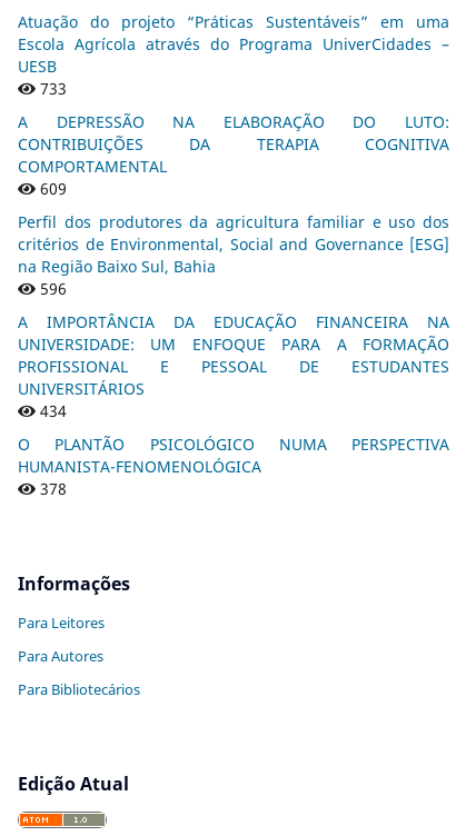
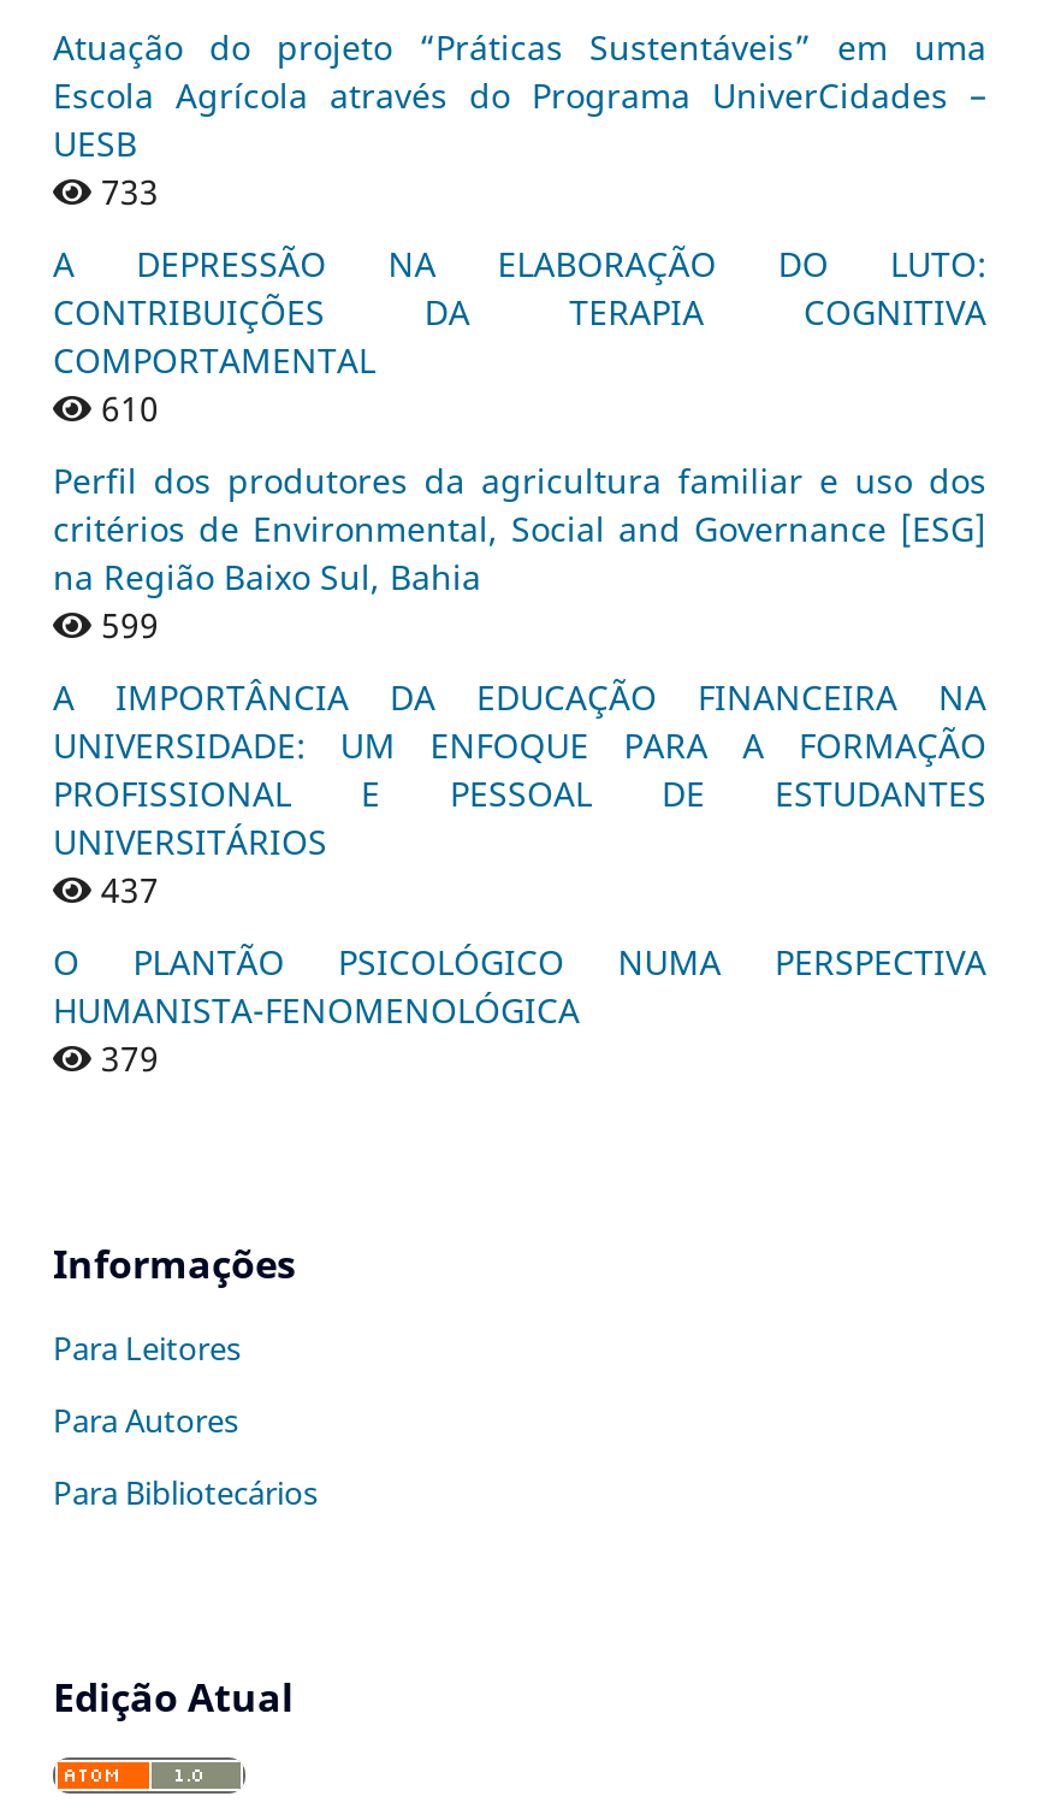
[36,178,67,199] 609 -> [91,385,159,431] 610
[36,278,67,299] 596 -> [91,601,159,647] 599
[36,400,67,421] 434 -> [91,866,159,912] 437
[36,478,67,499] 378 -> [91,1035,159,1080] 379

